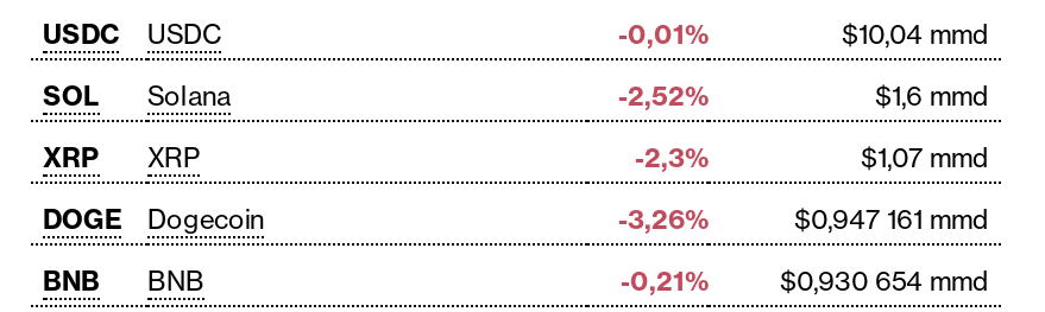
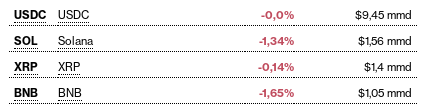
[618,17,709,50] -0,01% -> [261,8,294,22] -0,0%
[842,17,989,50] $10,04 mmd -> [355,8,412,22] $9,45 mmd
[618,79,709,112] -2,52% -> [259,34,294,48] -1,34%
[875,79,989,112] $1,6 mmd -> [358,34,412,48] $1,56 mmd
[43,140,989,235] -2,3% | $1,07 mmd | DOGE | Dogecoin | -3,26% | $0,947 161 mmd -> [258,60,412,74] -0,14% | $1,4 mmd
[621,264,989,297] -0,21% | $0,930 654 mmd -> [259,86,412,100] -1,65% | $1,05 mmd

